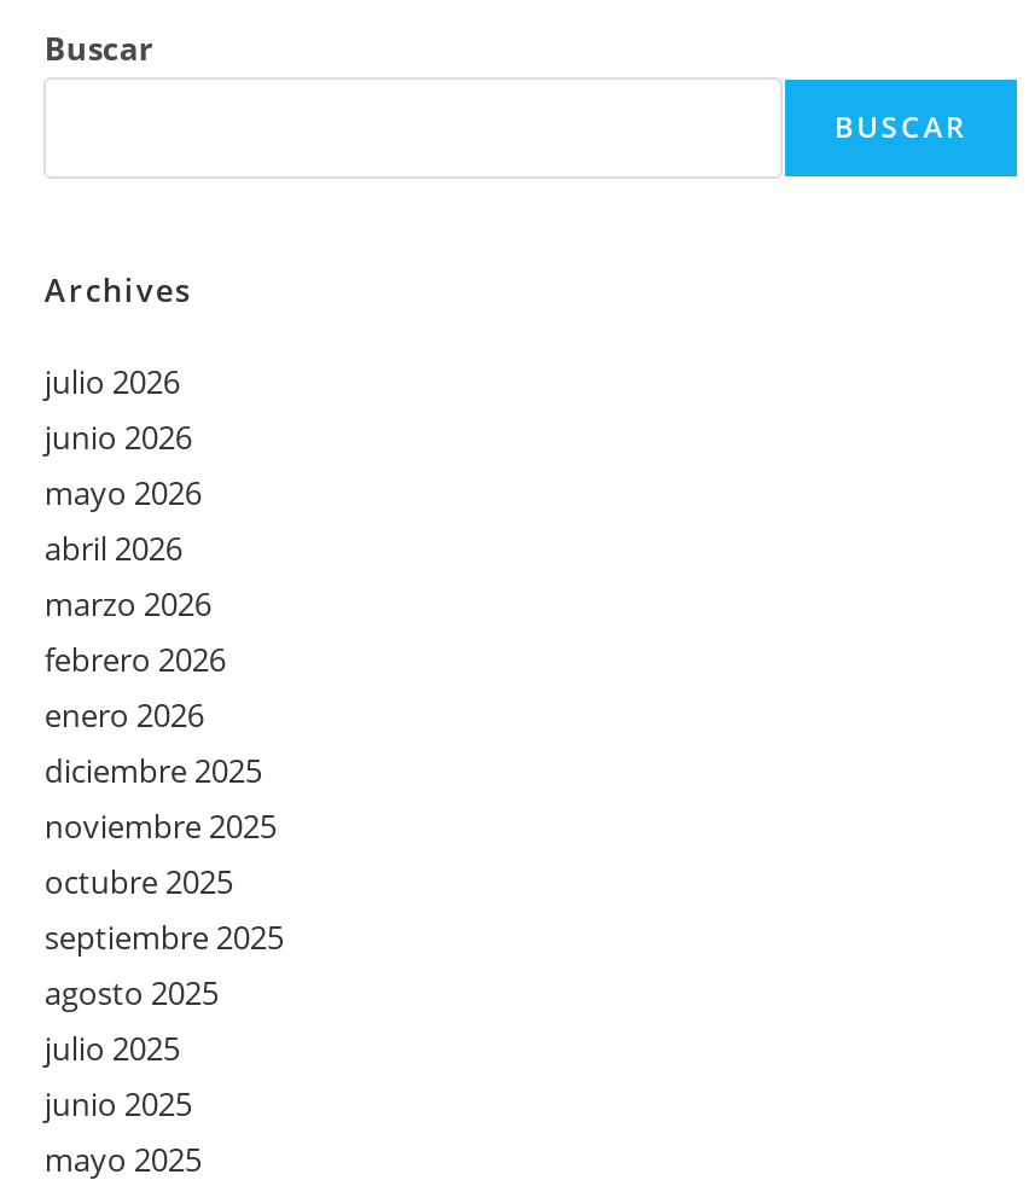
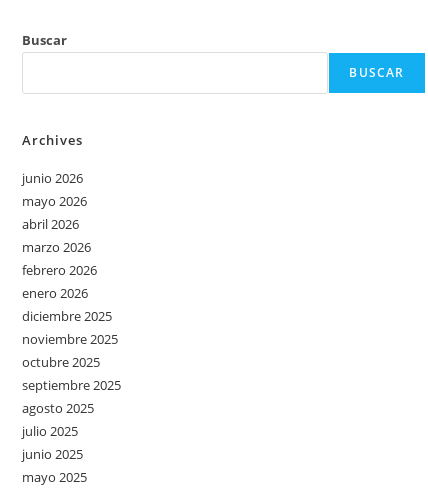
[44,359,180,402] julio 2026 -> none

